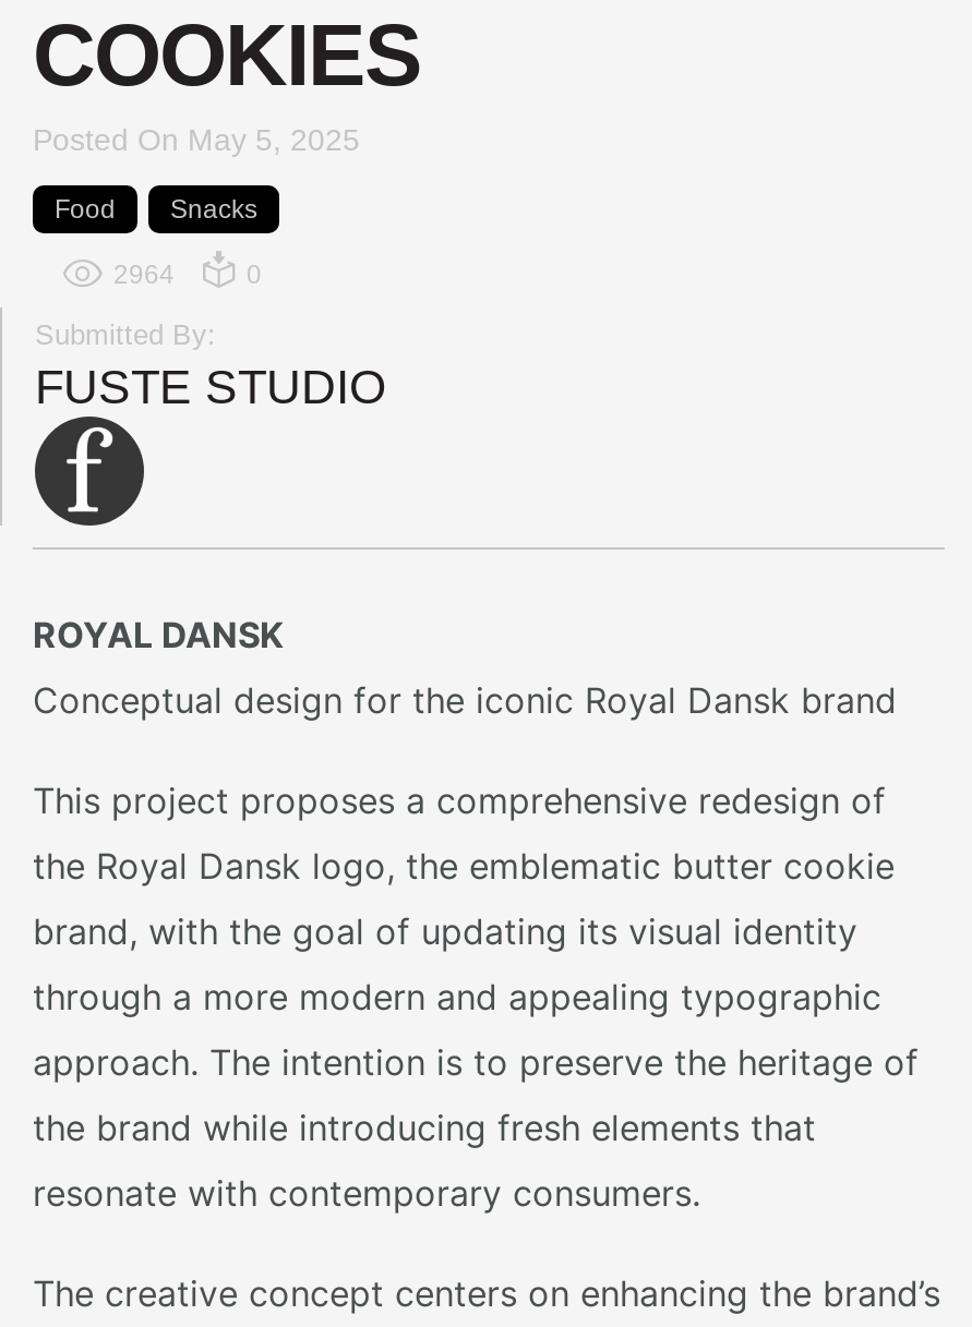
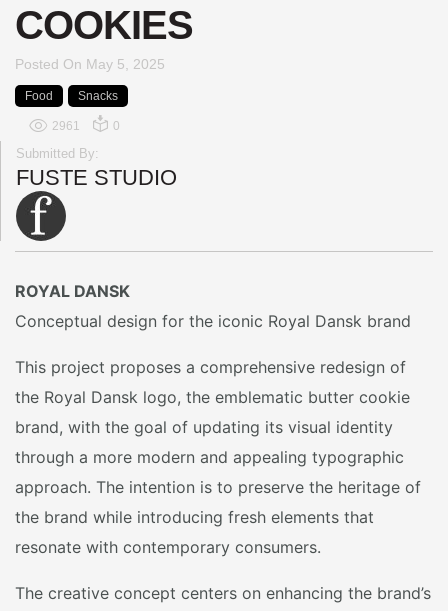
[113,259,175,289] 2964 -> [52,119,80,133] 2961

